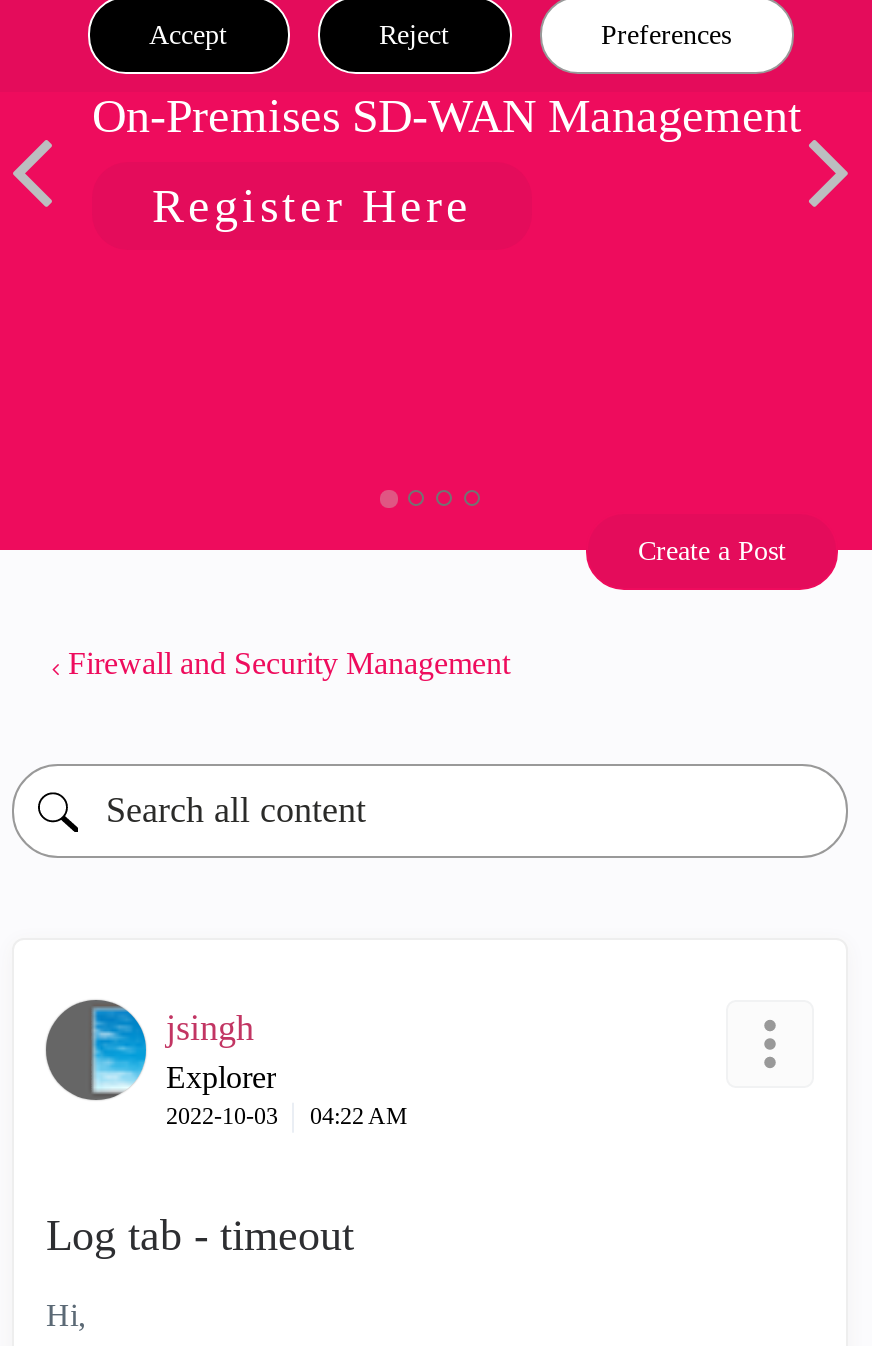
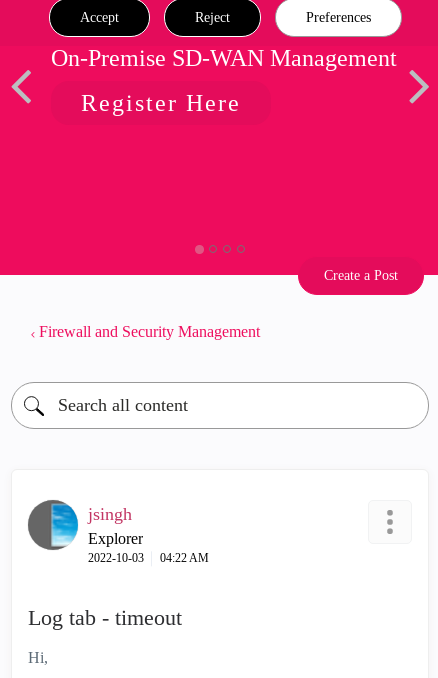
[92,90,802,142] On-Premises SD-WAN Management -> [51,45,397,71] On-Premise SD-WAN Management

